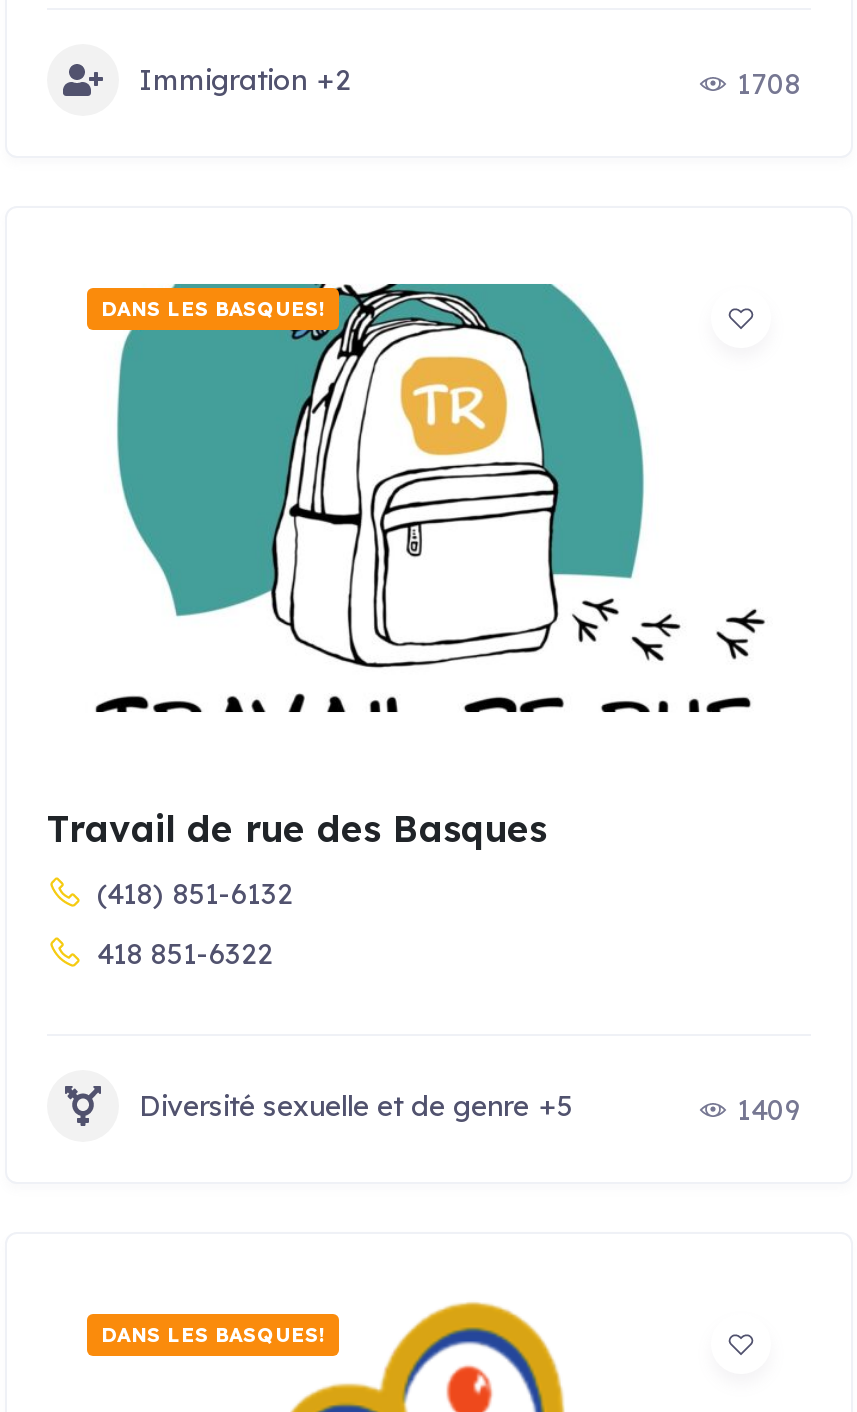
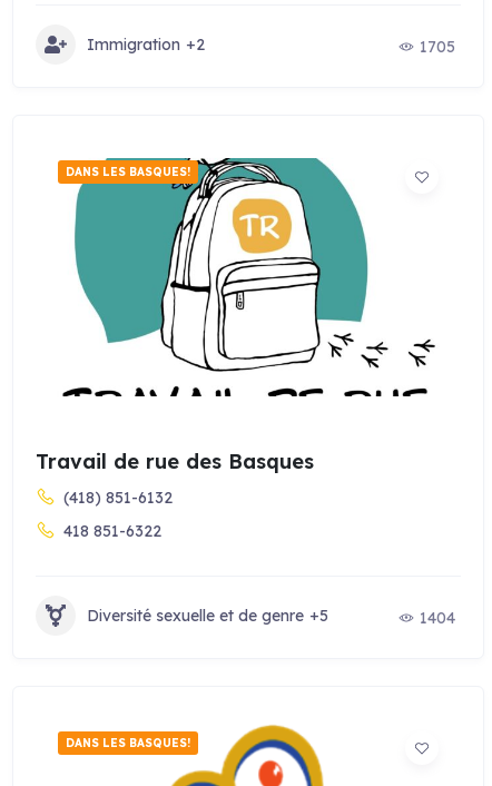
[737,66,801,102] 1708 -> [420,37,455,57] 1705
[737,1092,801,1128] 1409 -> [420,608,455,628] 1404

